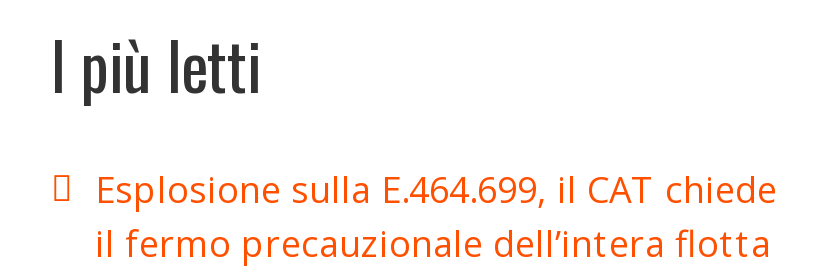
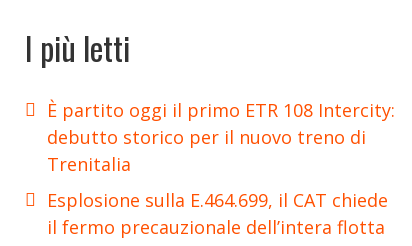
none -> [47,98,395,176] È partito oggi il primo ETR 108 Intercity: | debutto storico per il nuovo treno di | Trenitalia

